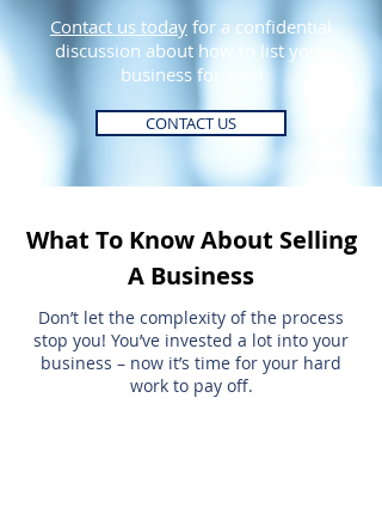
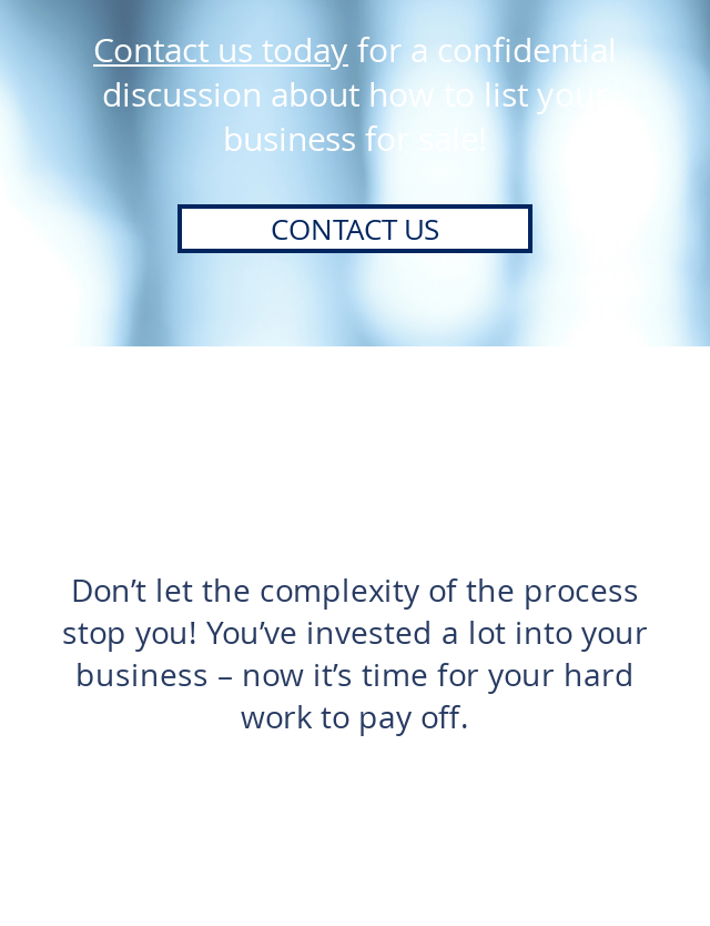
[26,224,356,292] What To Know About Selling | A Business -> none

